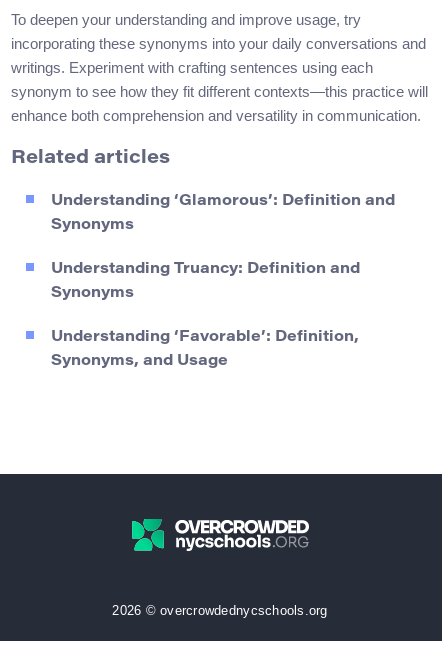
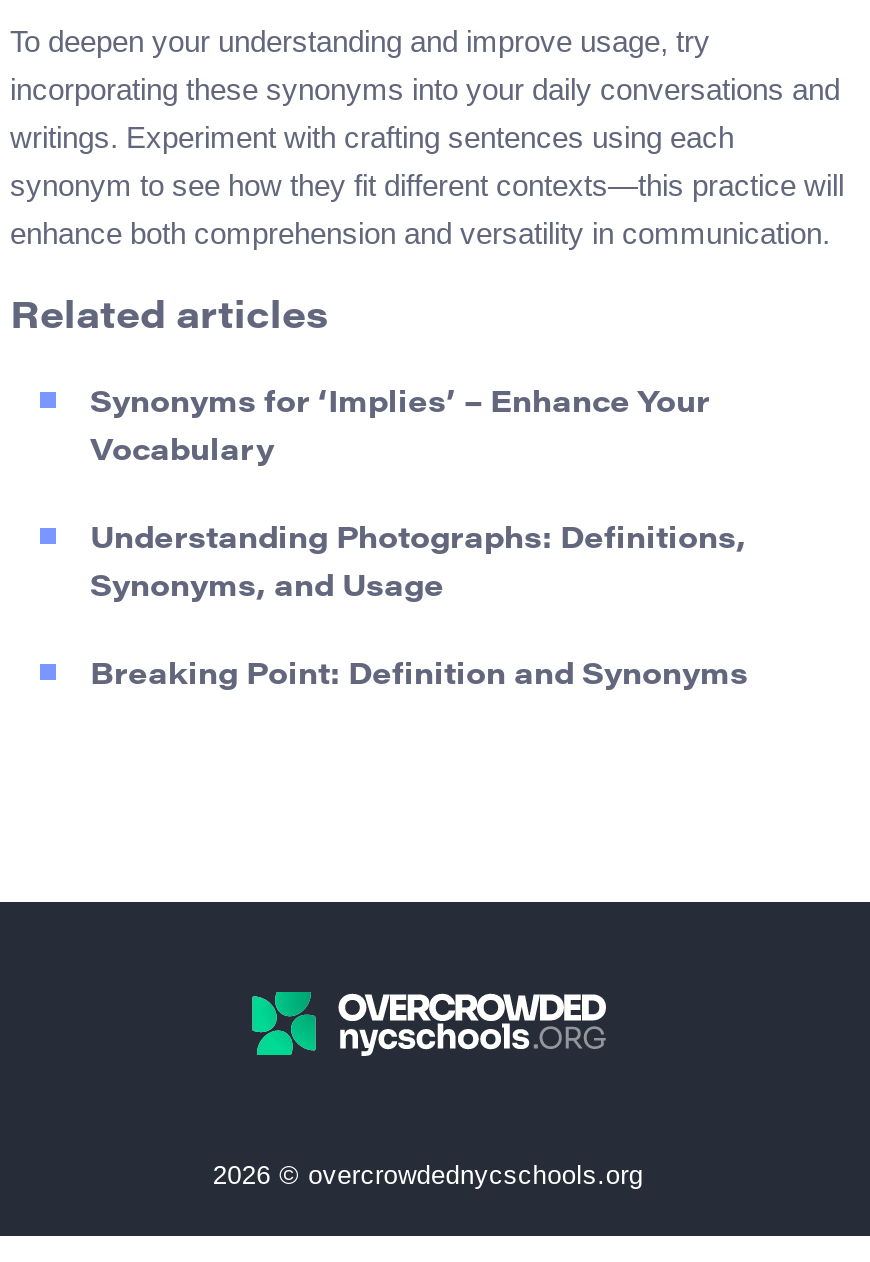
[51,194,395,345] Understanding ‘Glamorous’: Definition and | Synonyms | Understanding Truancy: Definition and | Synonyms | Understanding ‘Favorable’: Definition, -> [90,390,746,556] Synonyms for ‘Implies’ – Enhance Your | Vocabulary | Understanding Photographs: Definitions,
moved [51,354,228,369] -> [90,574,444,604]: Synonyms, and Usage
none -> [90,661,748,691] Breaking Point: Definition and Synonyms

